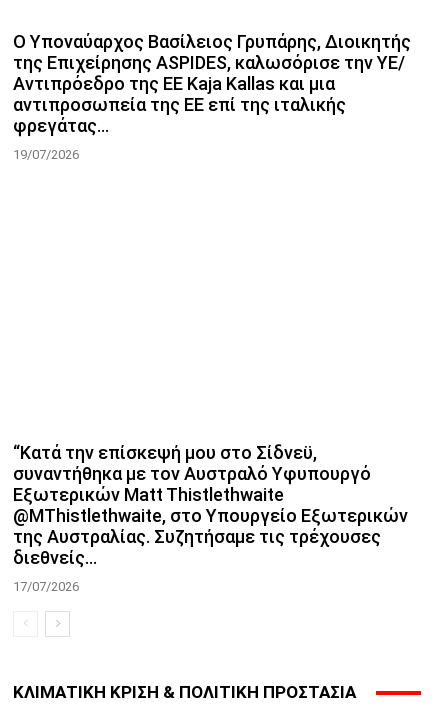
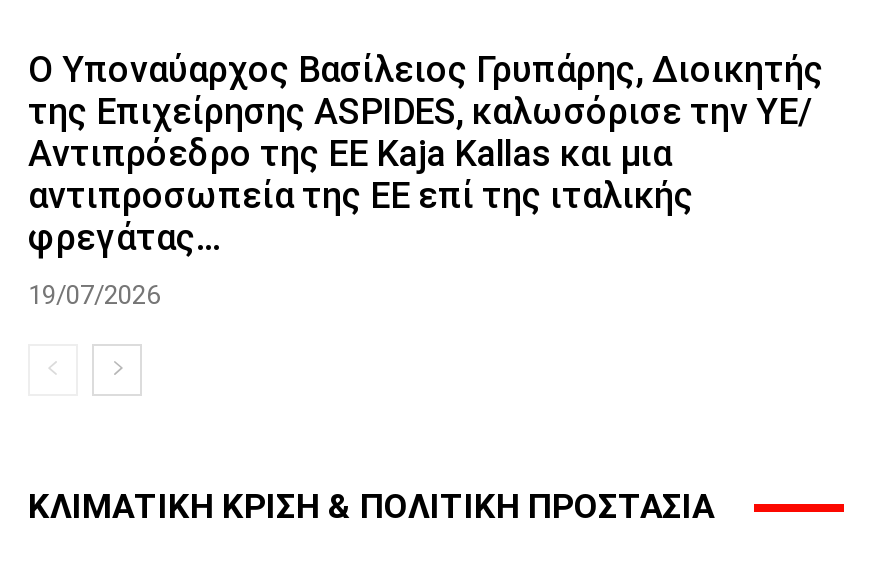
[13,442,408,594] “Κατά την επίσκεψή μου στο Σίδνεϋ, | συναντήθηκα με τον Αυστραλό Υφυπουργό | Εξωτερικών Matt Thistlethwaite | @MThistlethwaite, στο Υπουργείο Εξωτερικών | της Αυστραλίας. Συζητήσαμε τις τρέχουσες | διεθνείς... | 17/07/2026 -> none

